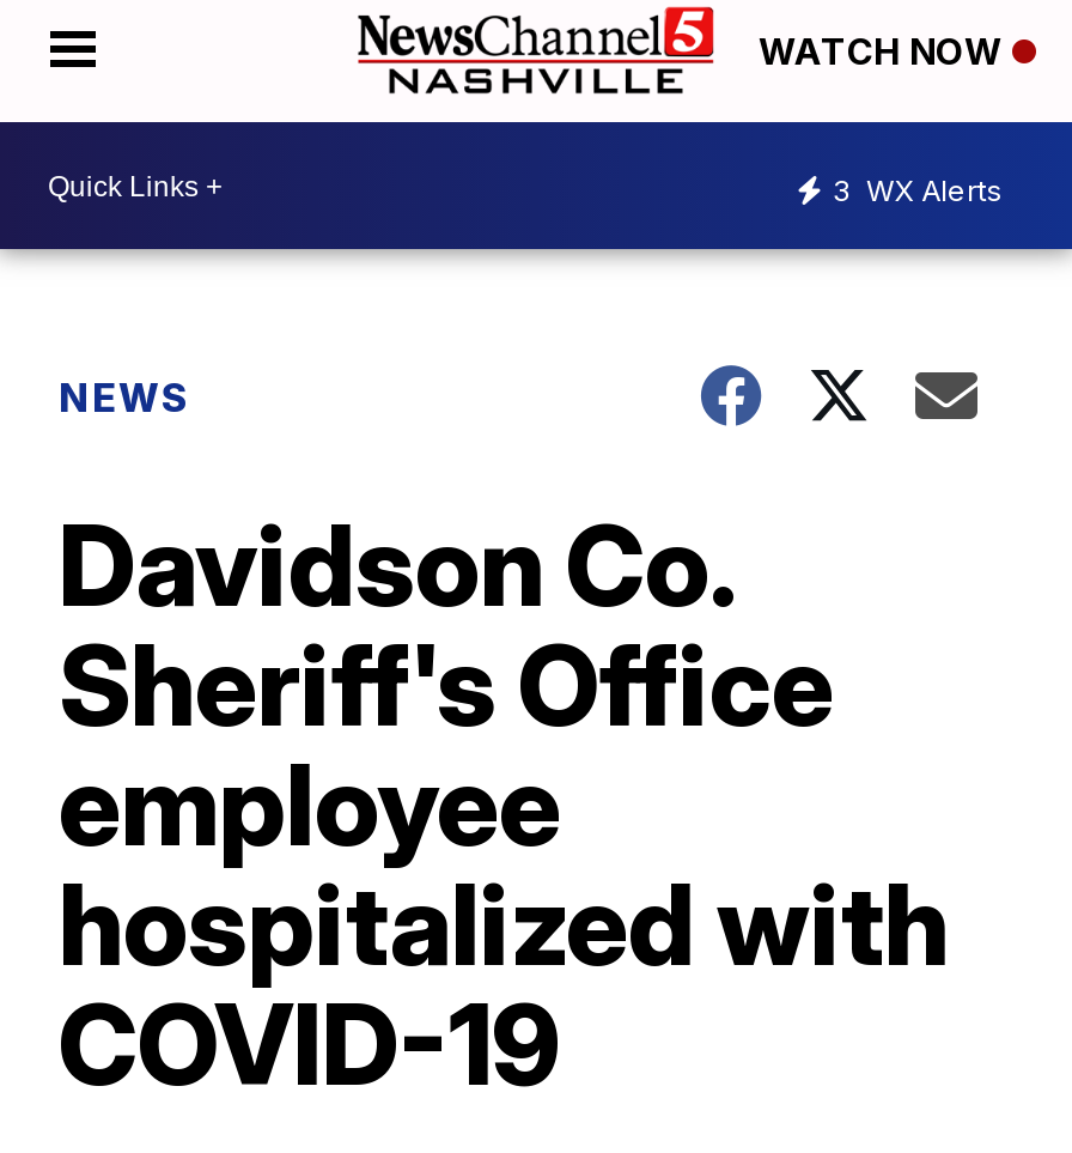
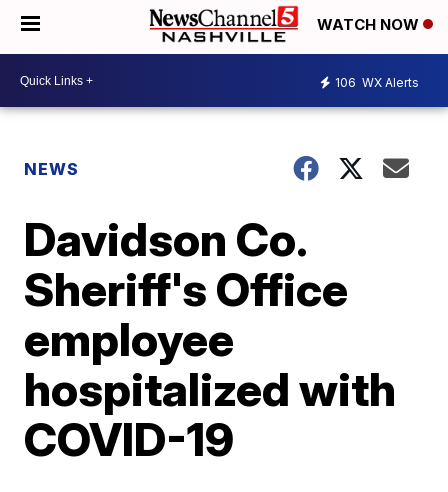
[833,171,1003,207] 3 WX Alerts -> [335,74,419,89] 106 WX Alerts

